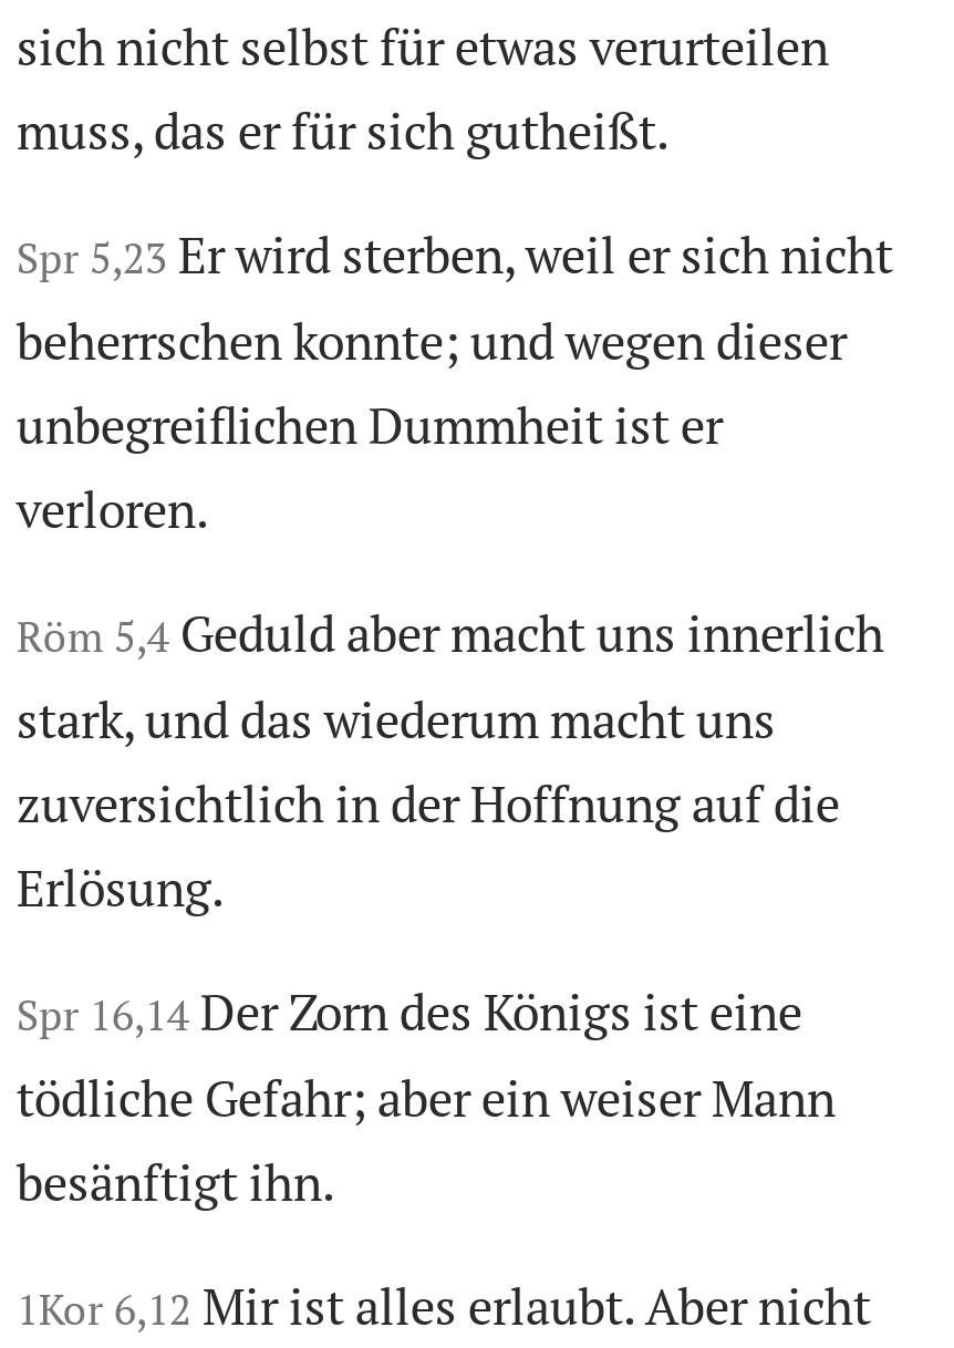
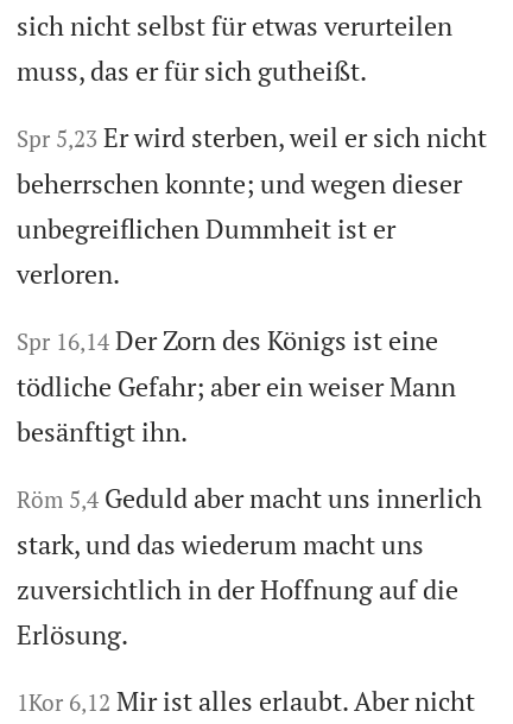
moved [16,600,884,919] -> [17,480,483,651]: Röm 5,4 Geduld aber macht uns innerlich | stark, und das wiederum macht uns | zuversichtlich in der Hoffnung auf die | Erlösung.
moved [16,979,835,1213] -> [17,322,456,448]: Spr 16,14 Der Zorn des Königs ist eine | tödliche Gefahr; aber ein weiser Mann | besänftigt ihn.

